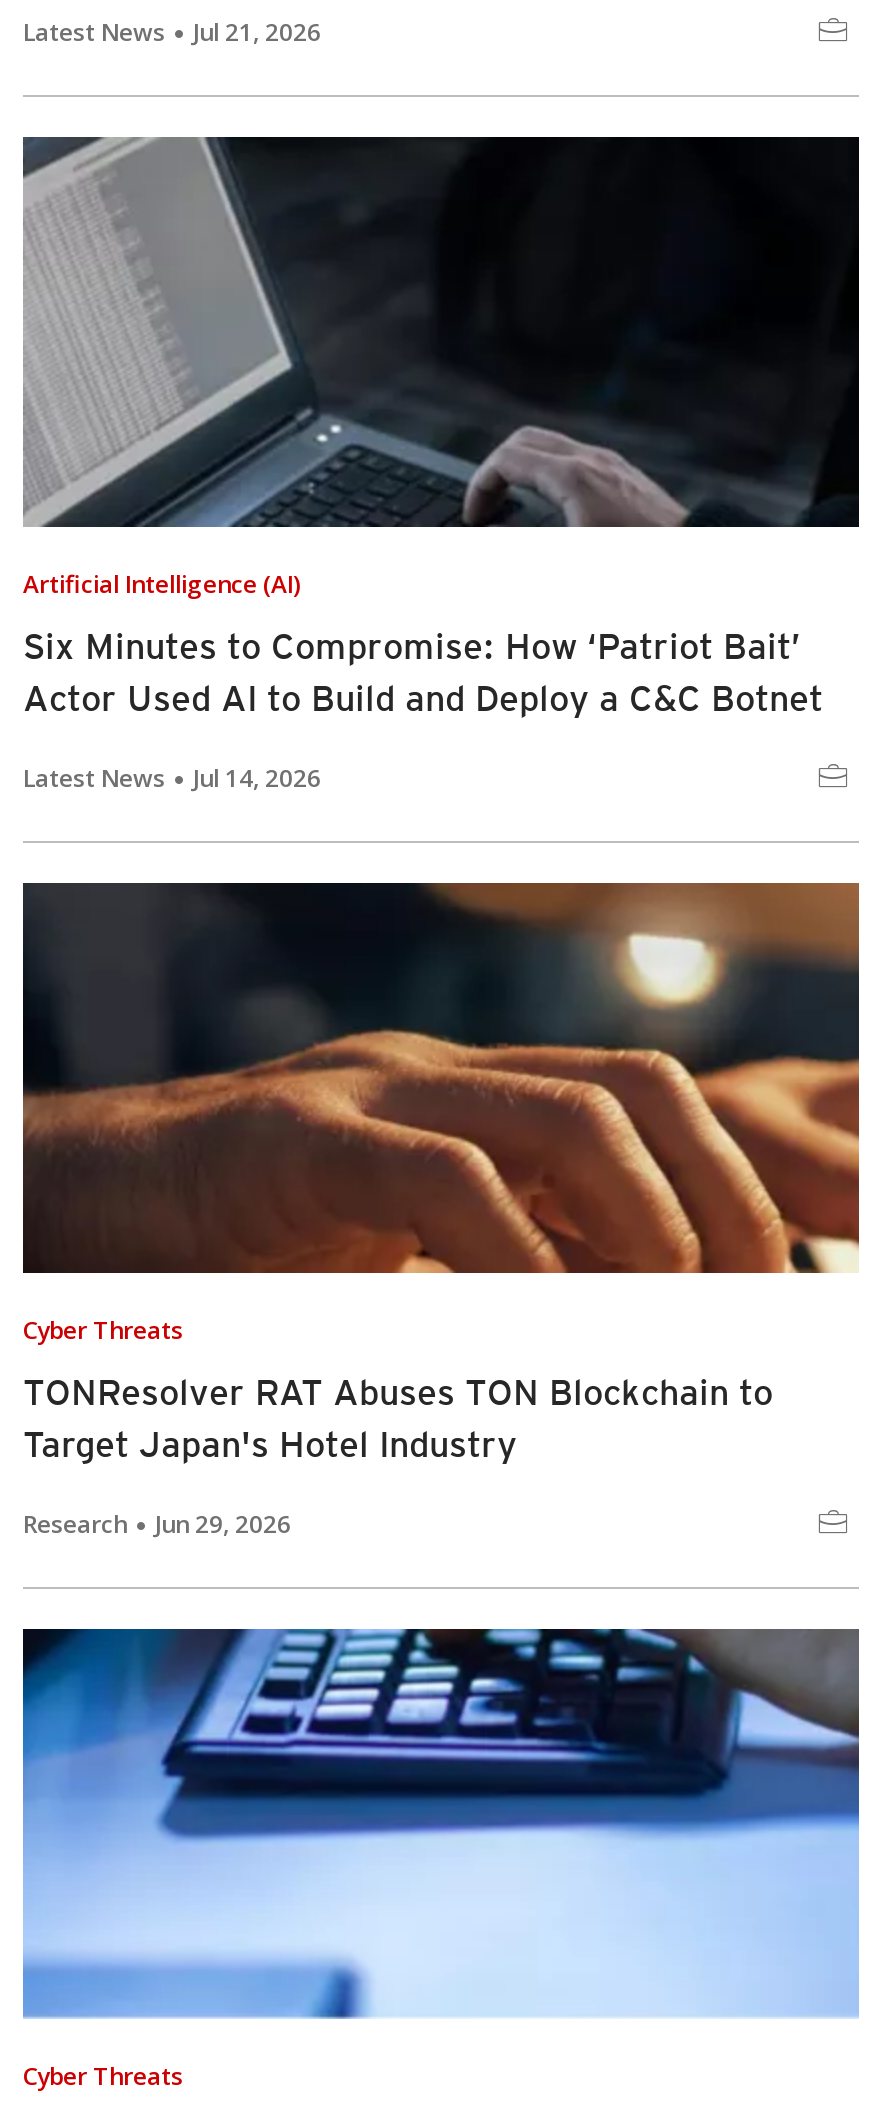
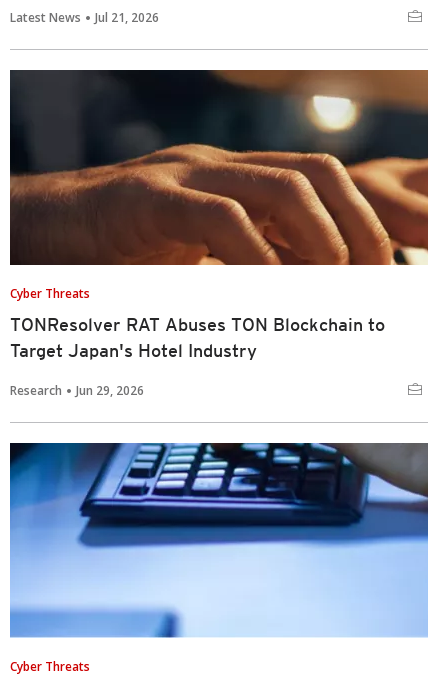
[23,135,861,796] [image] | Artificial Intelligence (AI) | Six Minutes to Compromise: How ‘Patriot Bait’ | Actor Used AI to Build and Deploy a C&C Botnet | Latest News | Jul 14, 2026 -> none

